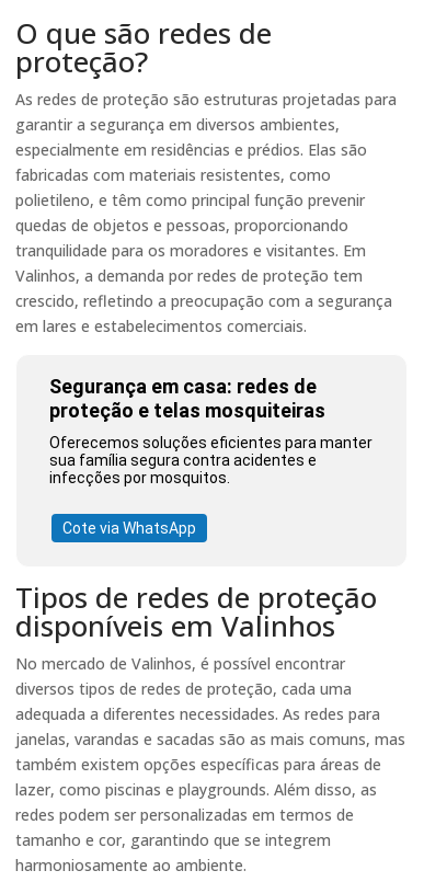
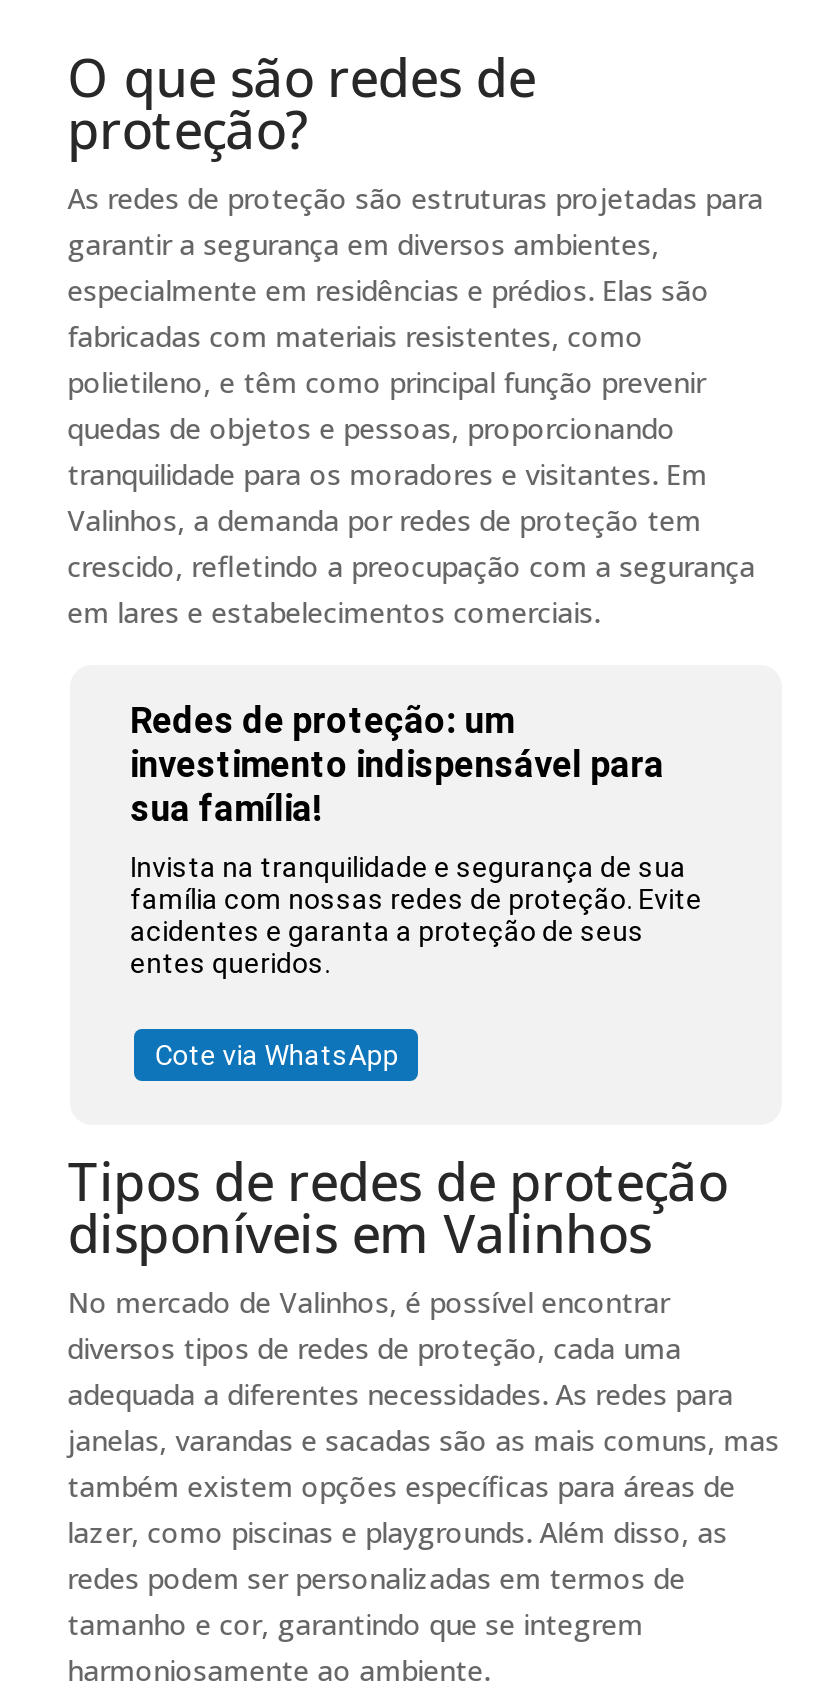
[49,374,325,421] Segurança em casa: redes de | proteção e telas mosquiteiras -> [130,699,664,829] Redes de proteção: um | investimento indispensável para | sua família!
[49,433,373,486] Oferecemos soluções eficientes para manter | sua família segura contra acidentes e | infecções por mosquitos. -> [130,851,702,979] Invista na tranquilidade e segurança de sua | família com nossas redes de proteção. Evite | acidentes e garanta a proteção de seus | entes queridos.

